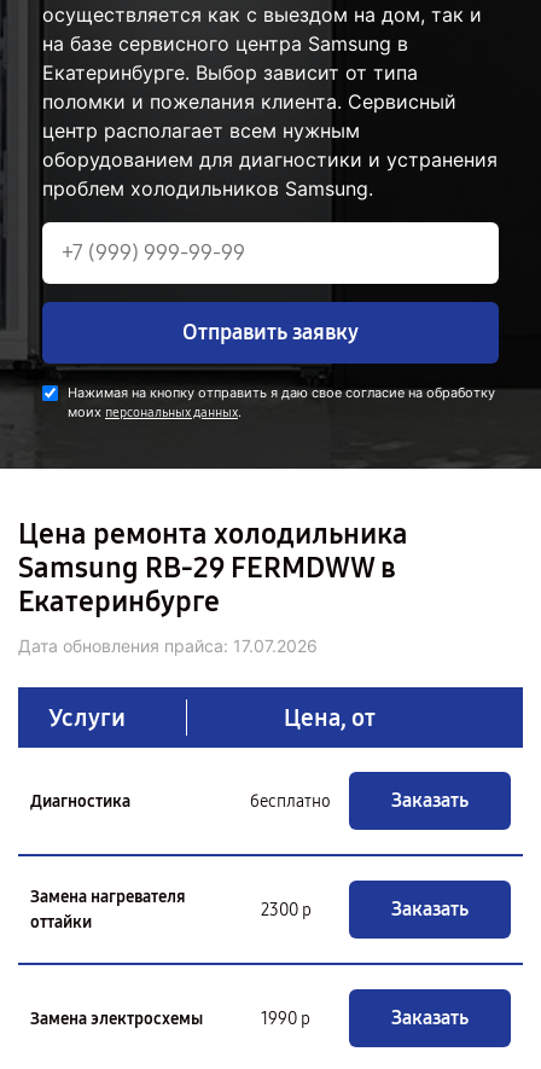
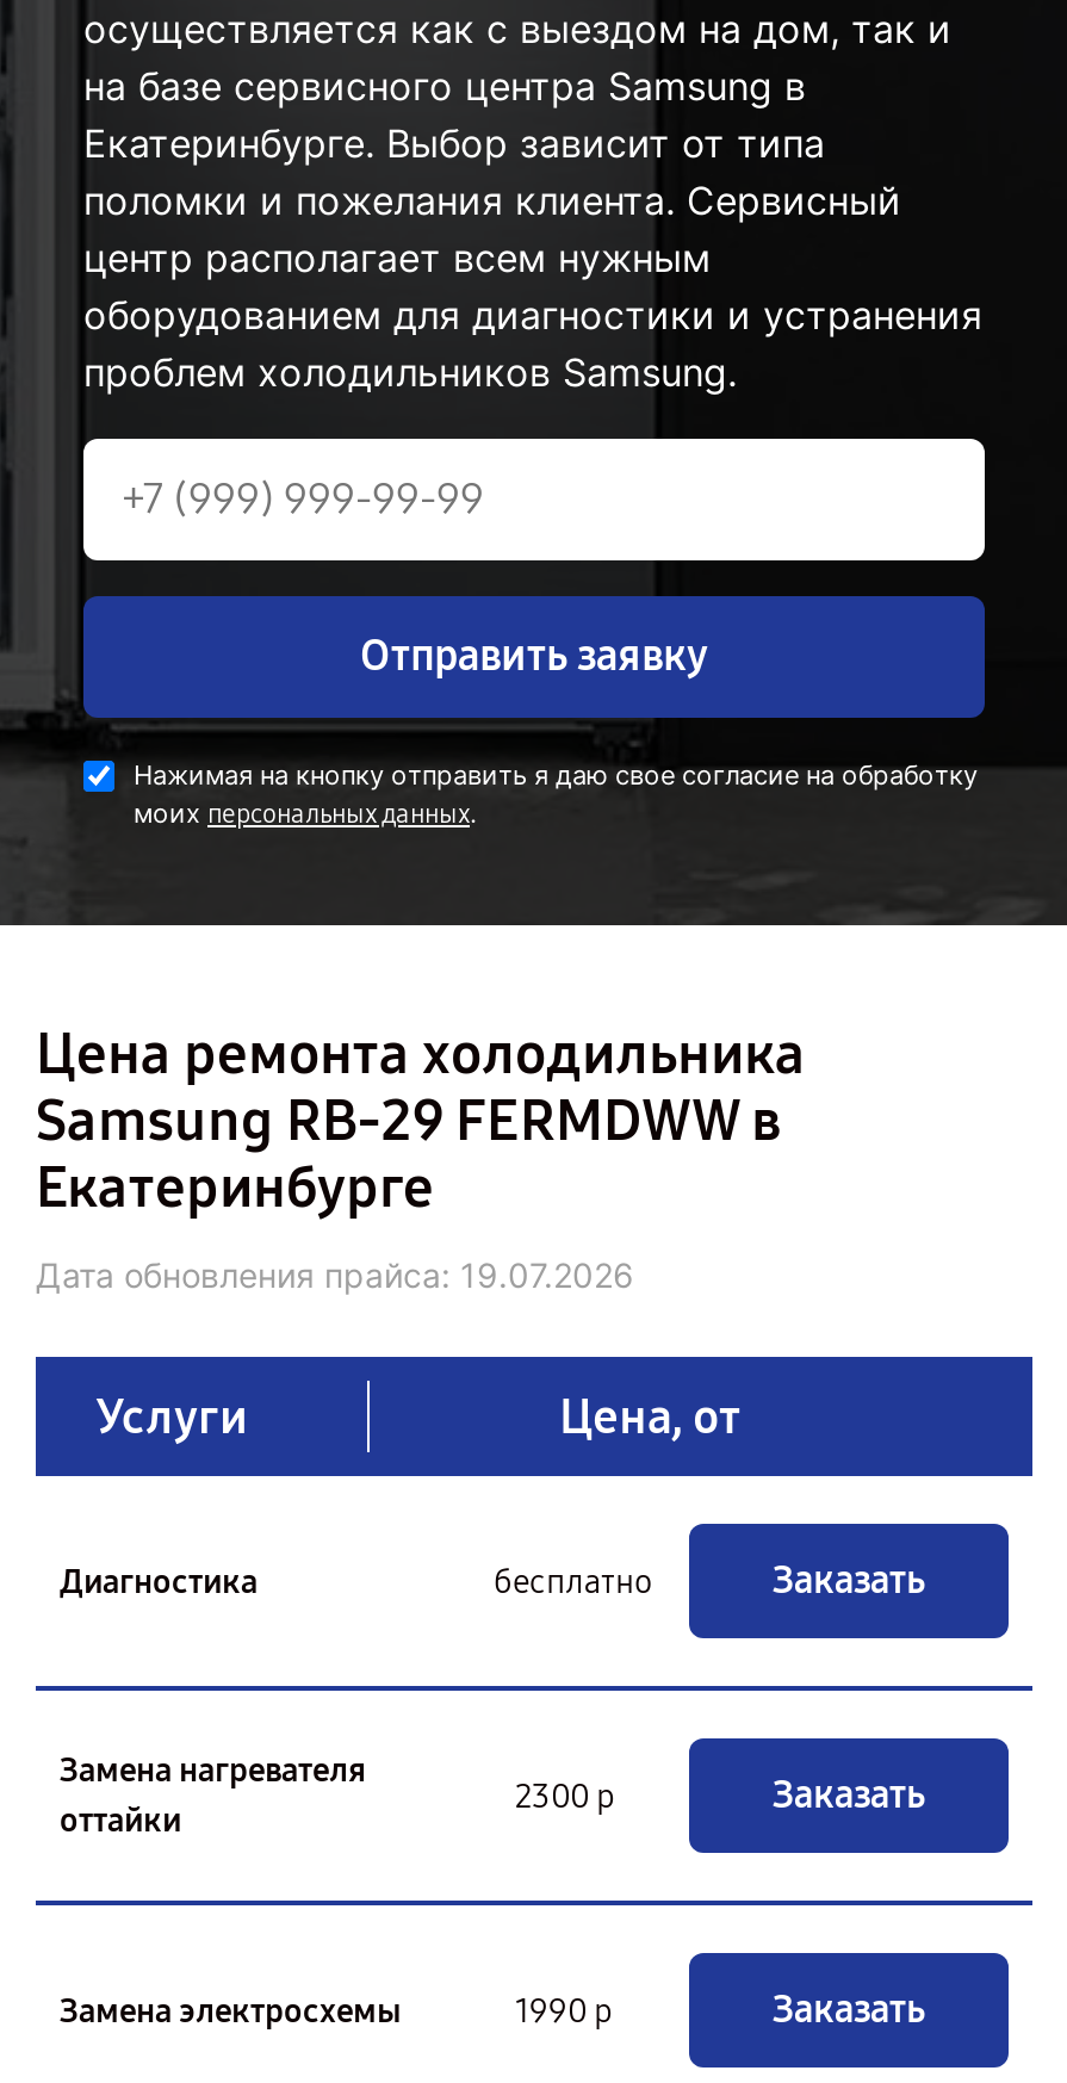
[18,635,318,656] Дата обновления прайса: 17.07.2026 -> [36,1254,634,1295] Дата обновления прайса: 19.07.2026

